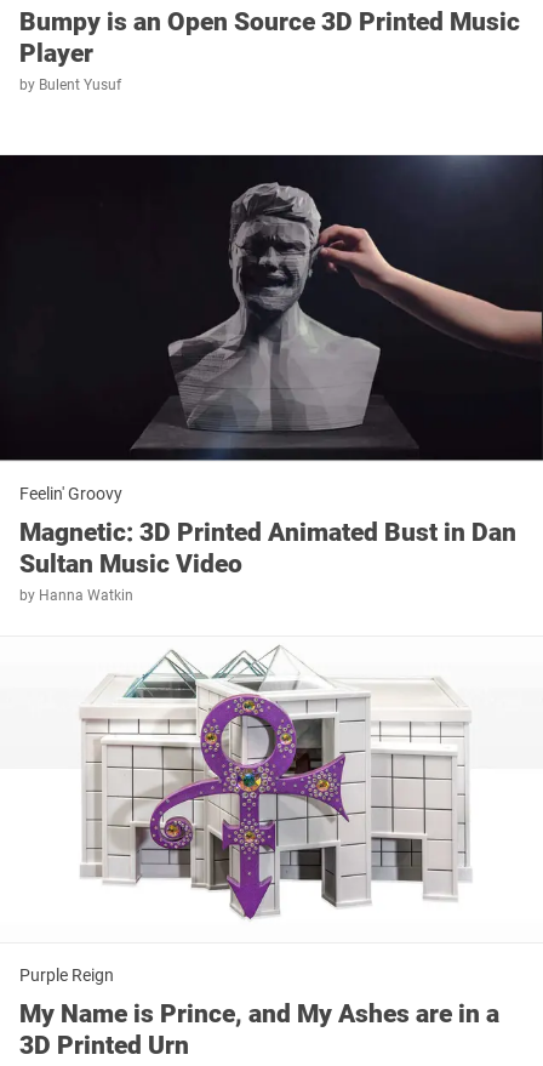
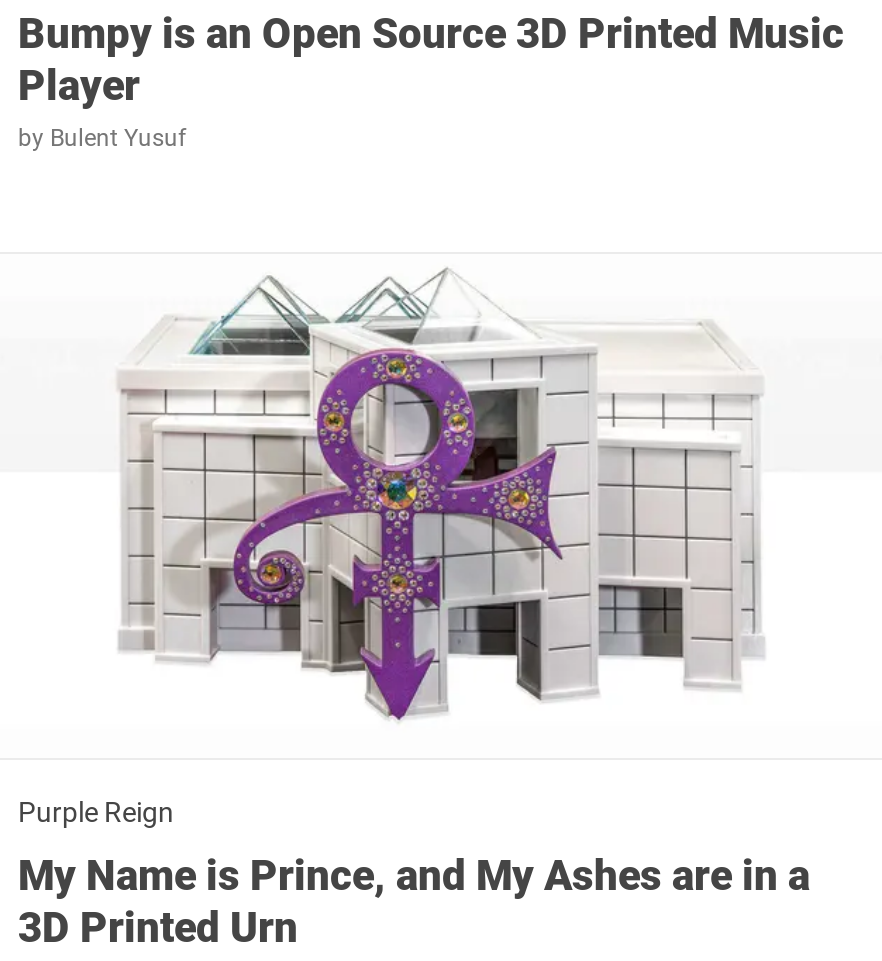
[4,154,539,604] [image] | Feelin' Groovy | Magnetic: 3D Printed Animated Bust in Dan | Sultan Music Video | by Hanna Watkin -> none

